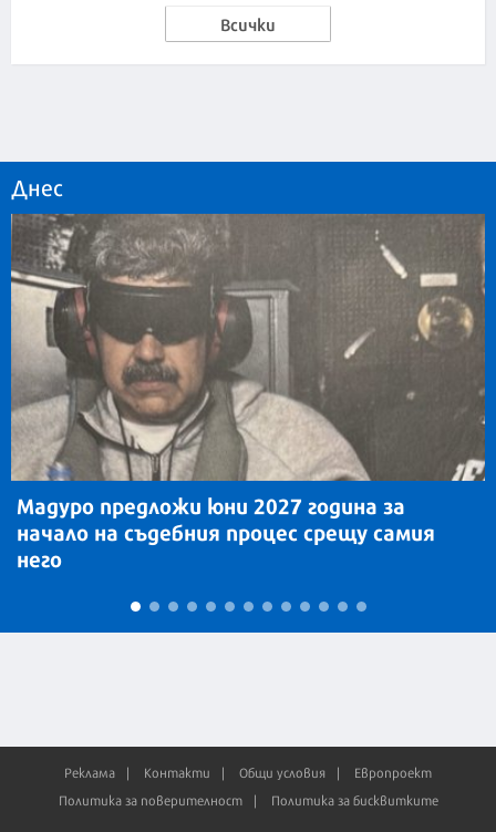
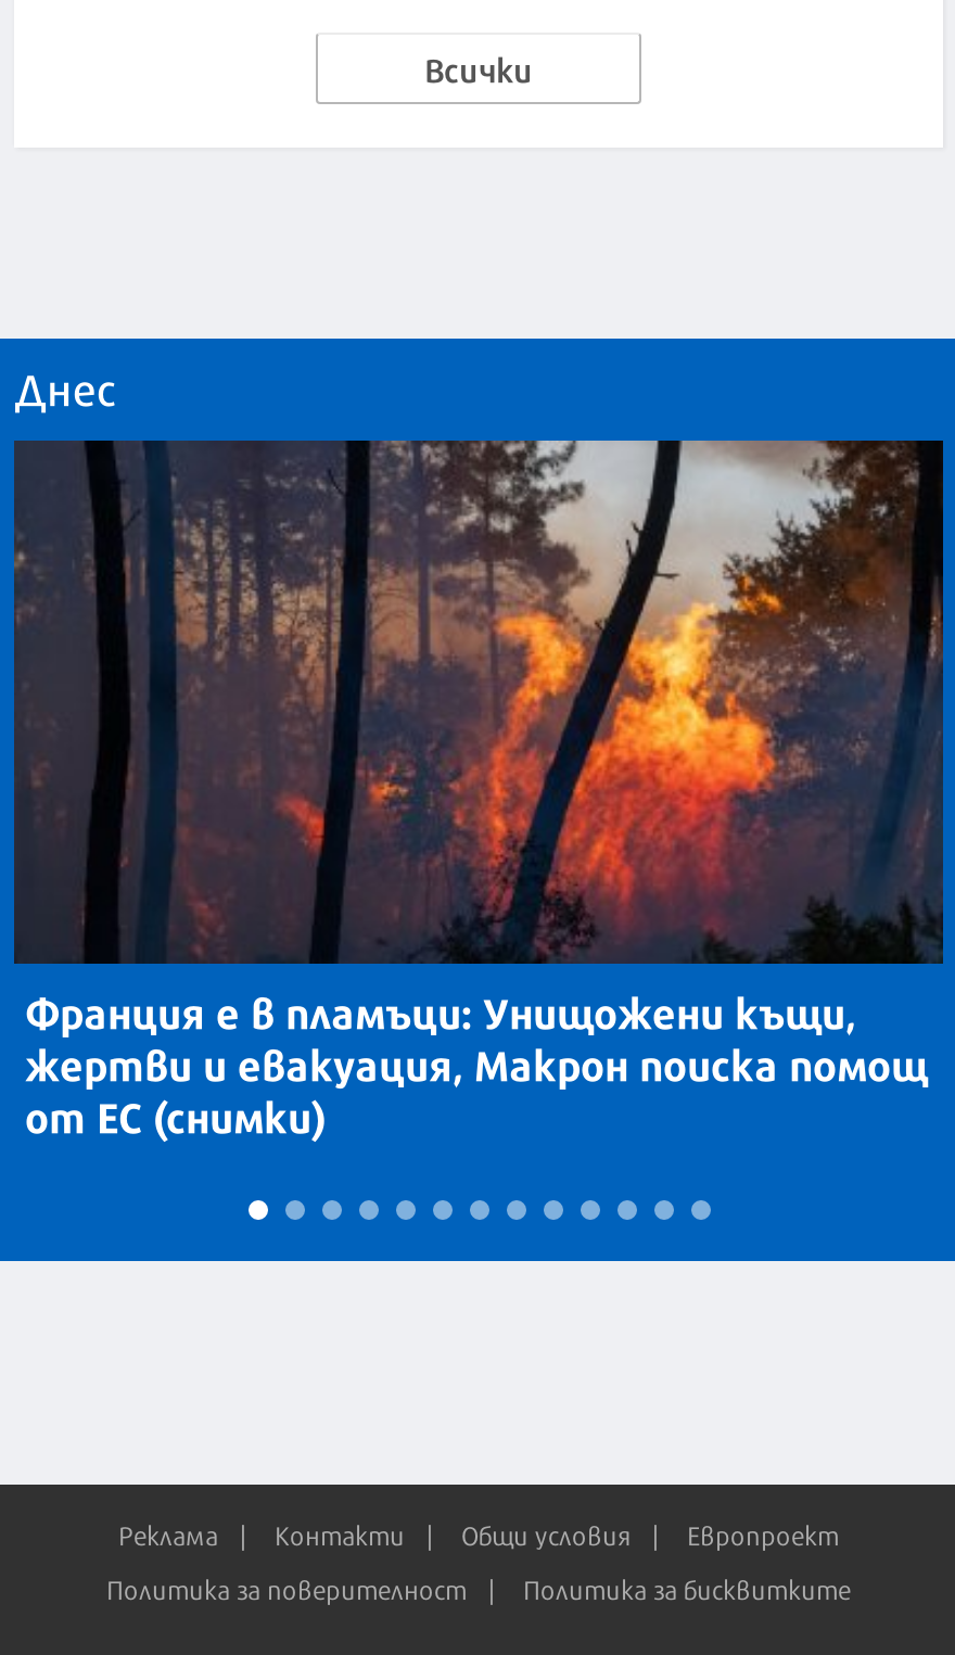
[10,213,486,574] [image] | Мадуро предложи юни 2027 година за | начало на съдебния процес срещу самия | него -> [12,438,945,1146] [image] | Франция е в пламъци: Унищожени къщи, | жертви и евакуация, Макрон поиска помощ | от ЕС (снимки)

